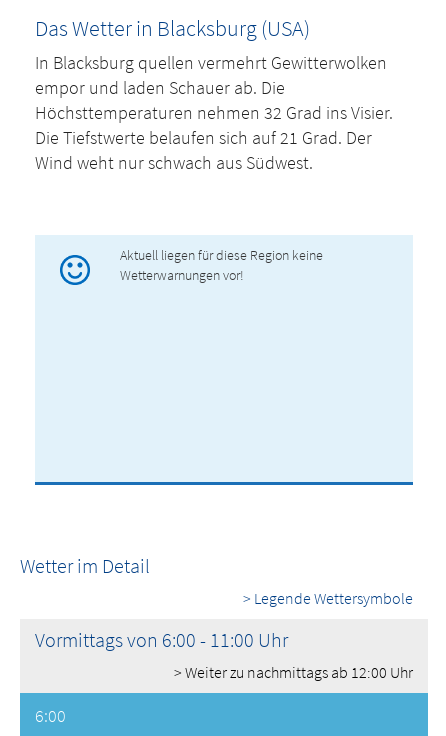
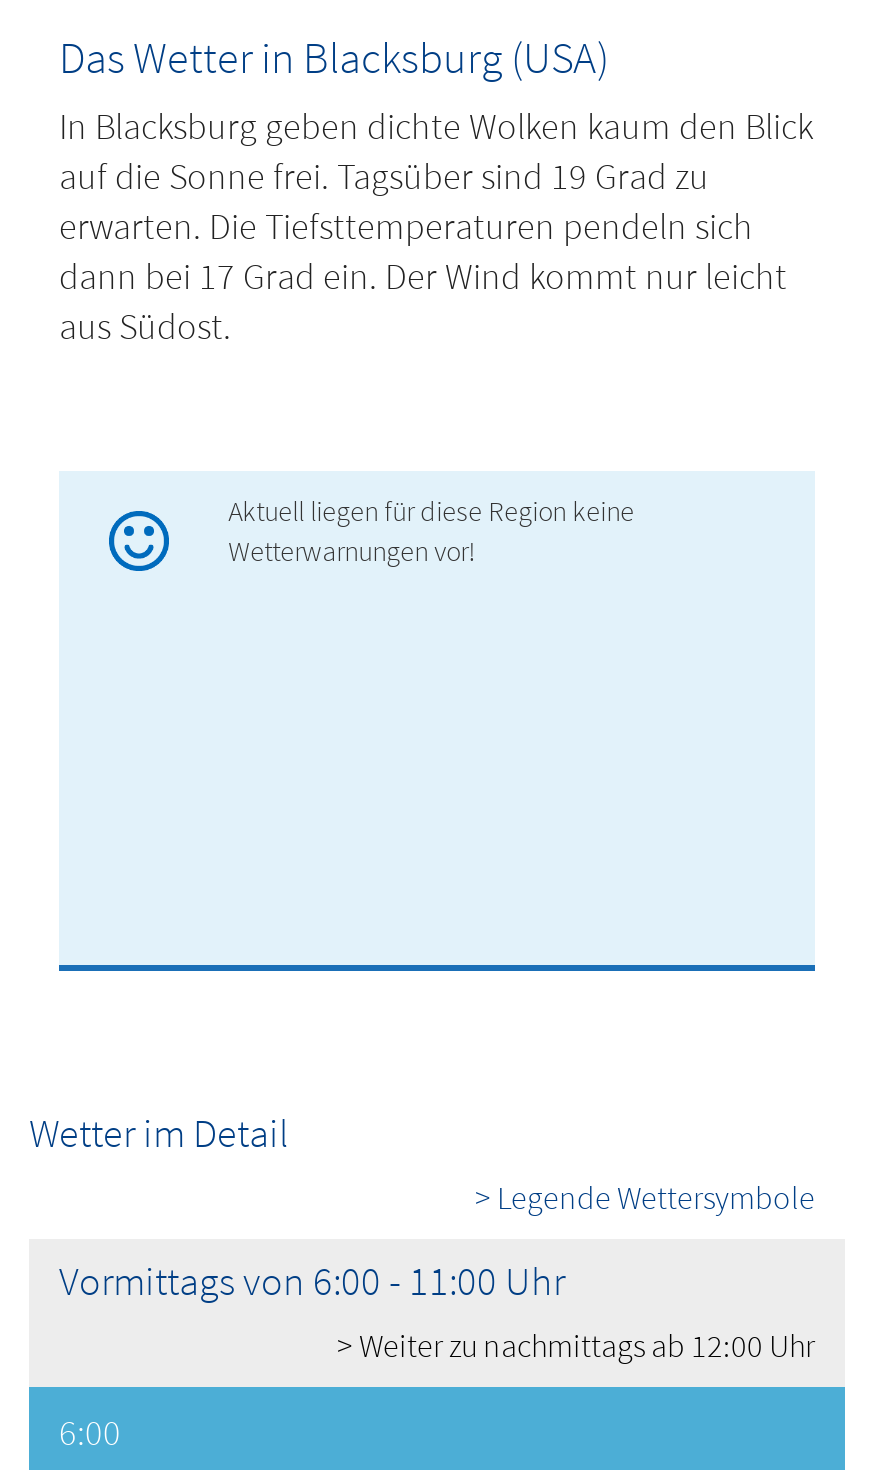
[35,51,393,174] In Blacksburg quellen vermehrt Gewitterwolken | empor und laden Schauer ab. Die | Höchsttemperaturen nehmen 32 Grad ins Visier. | Die Tiefstwerte belaufen sich auf 21 Grad. Der | Wind weht nur schwach aus Südwest. -> [59,103,813,349] In Blacksburg geben dichte Wolken kaum den Blick | auf die Sonne frei. Tagsüber sind 19 Grad zu | erwarten. Die Tiefsttemperaturen pendeln sich | dann bei 17 Grad ein. Der Wind kommt nur leicht | aus Südost.

